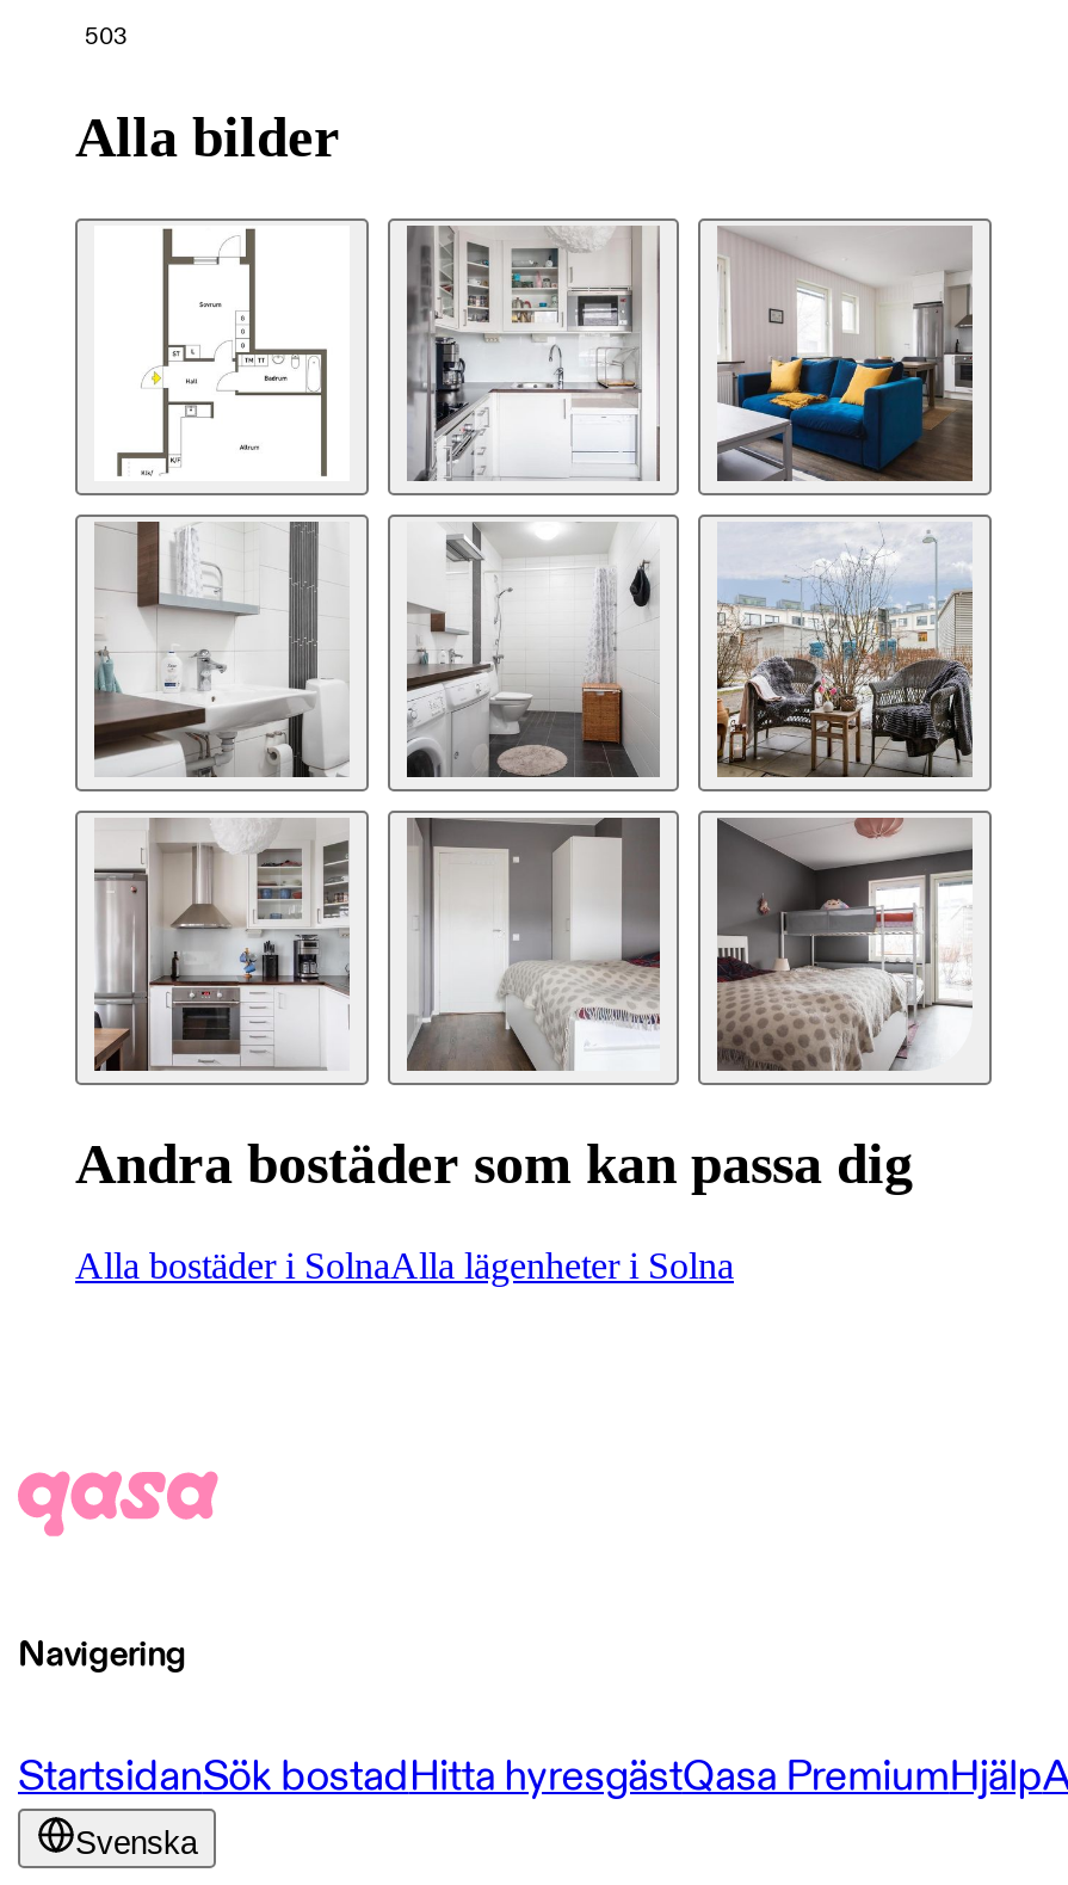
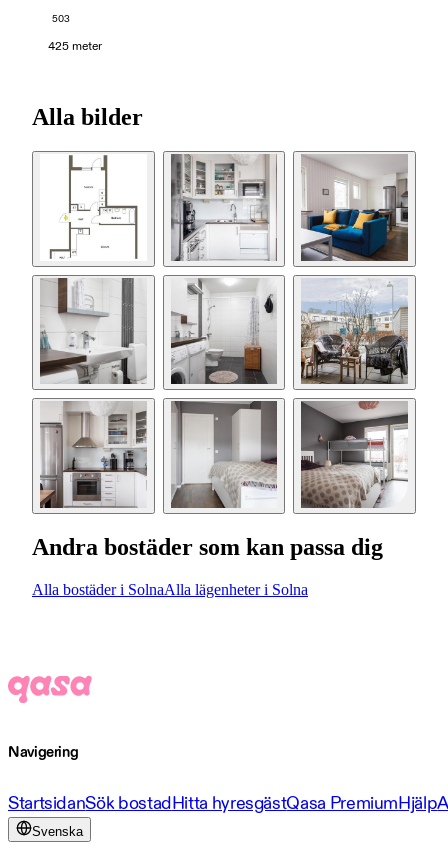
none -> [48,38,102,54] 425 meter

